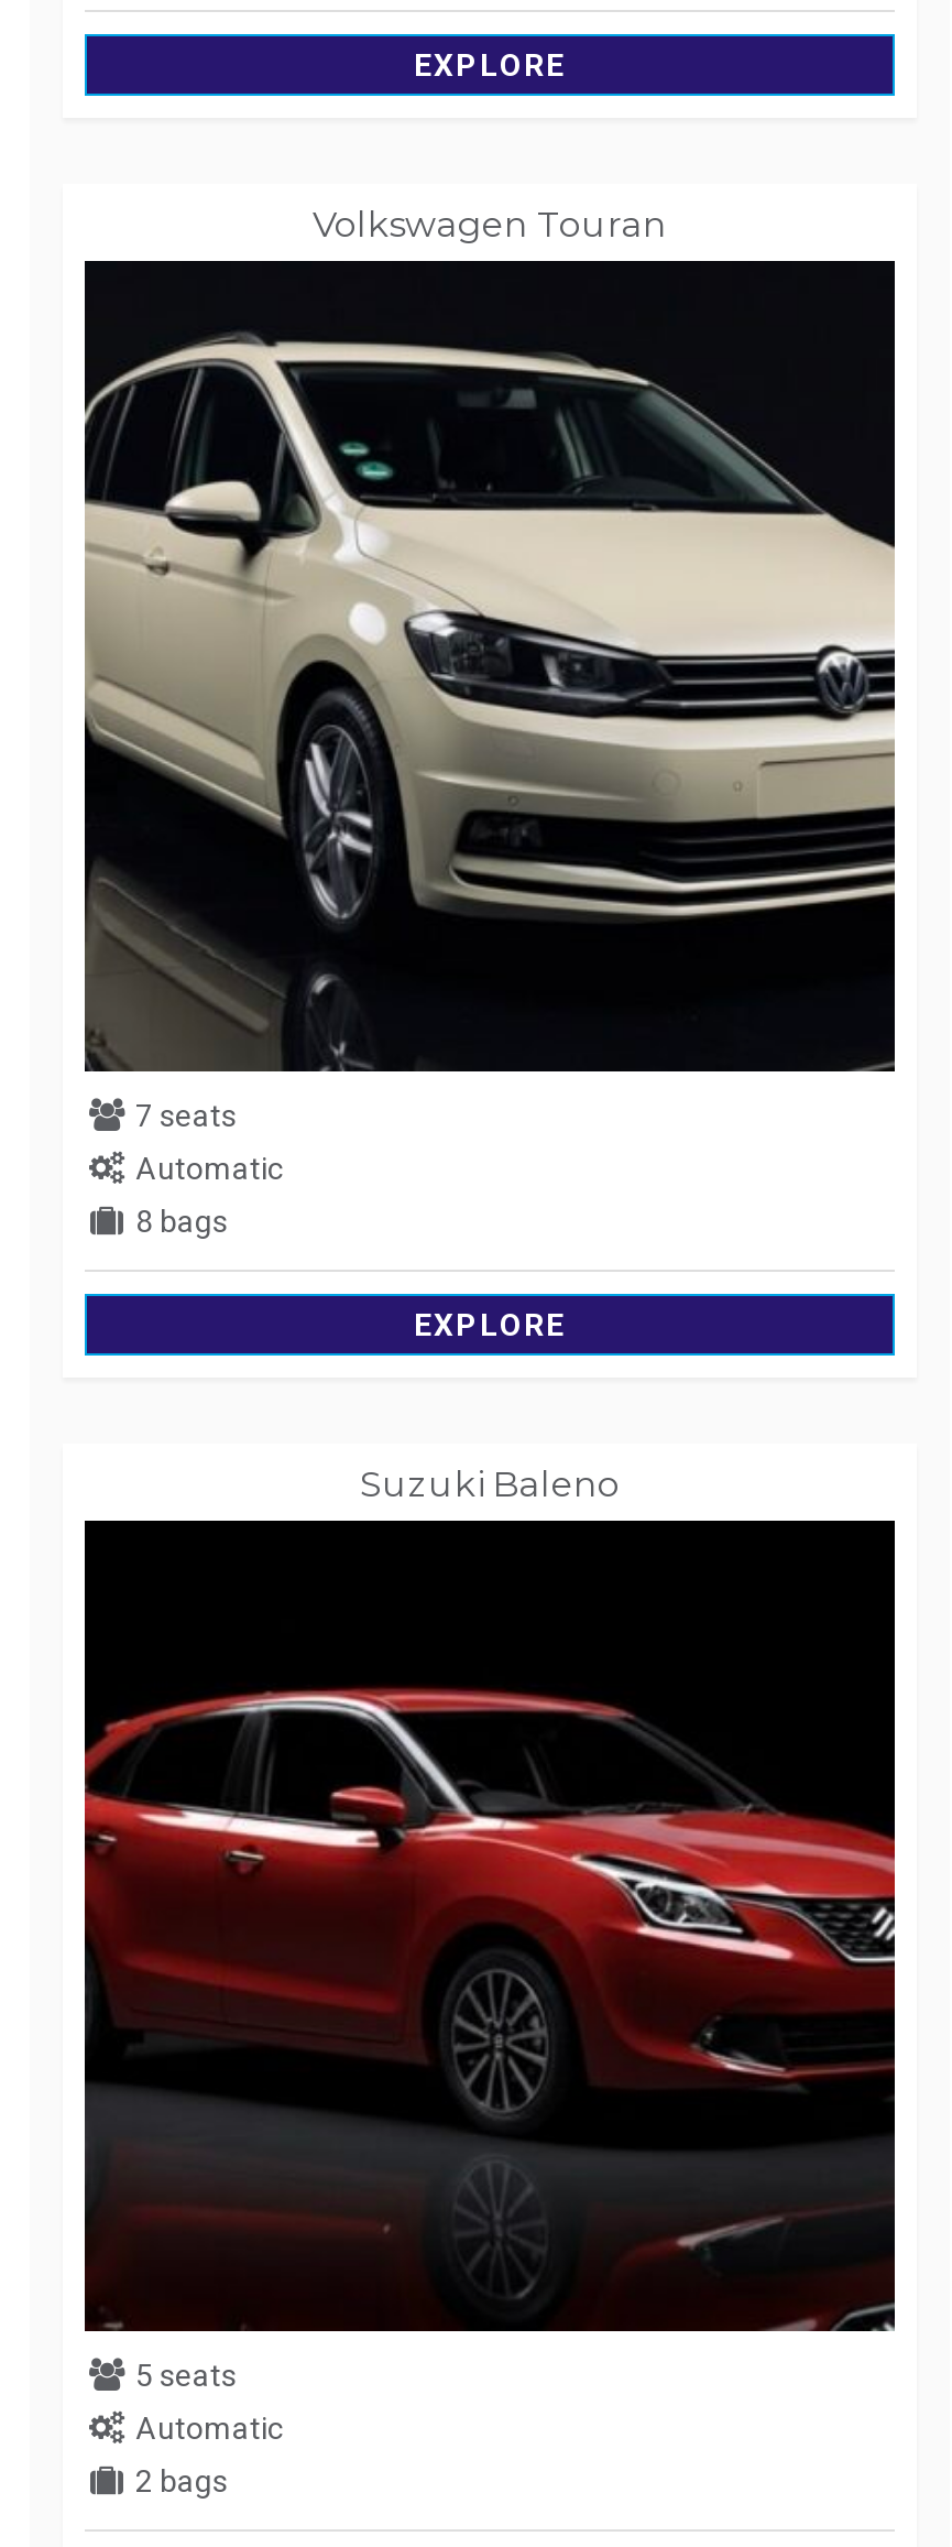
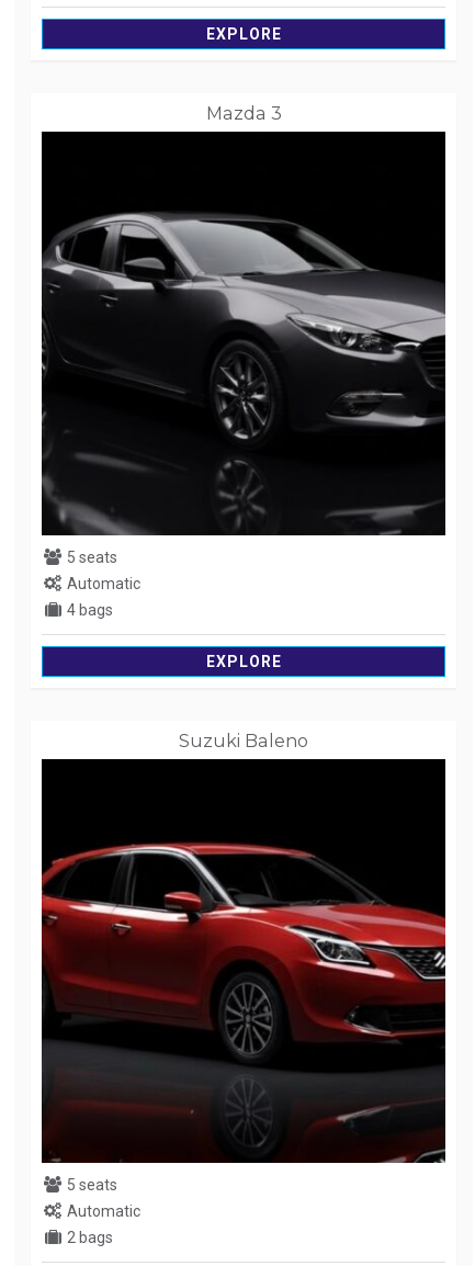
[313,204,667,246] Volkswagen Touran -> [206,103,281,124] Mazda 3
[85,329,895,1133] [image] | 7 seats -> [41,167,446,566] [image] | 5 seats
[129,1204,228,1239] 8 bags -> [64,601,113,619] 4 bags

